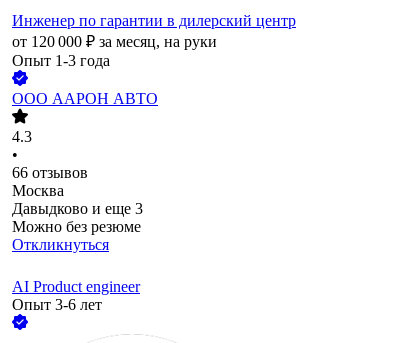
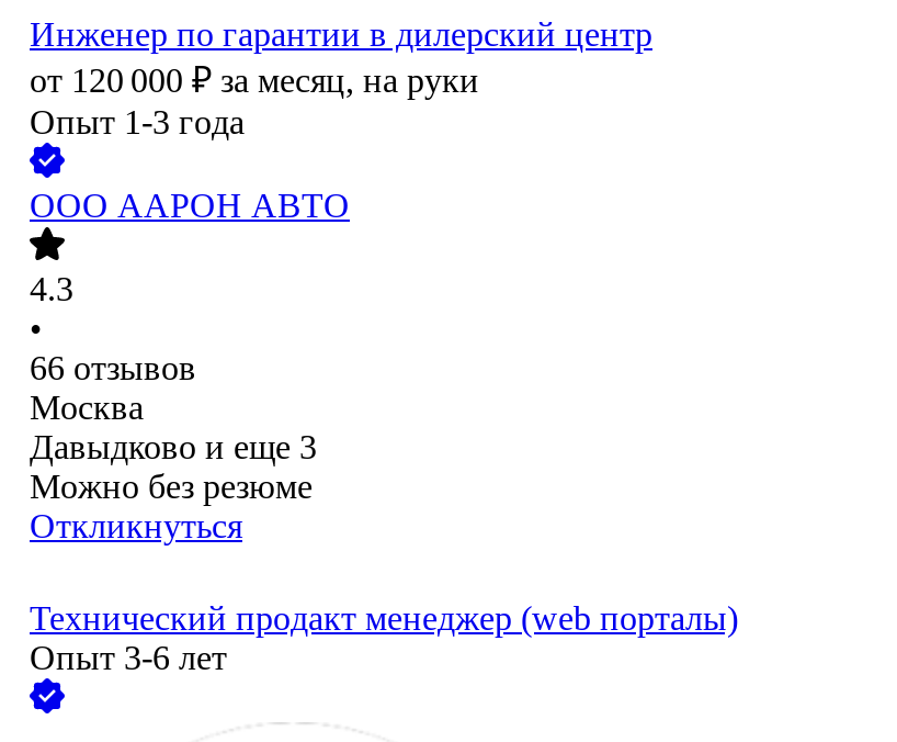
[12,278,140,295] AI Product engineer -> [30,600,738,637] Технический продакт менеджер (web порталы)

